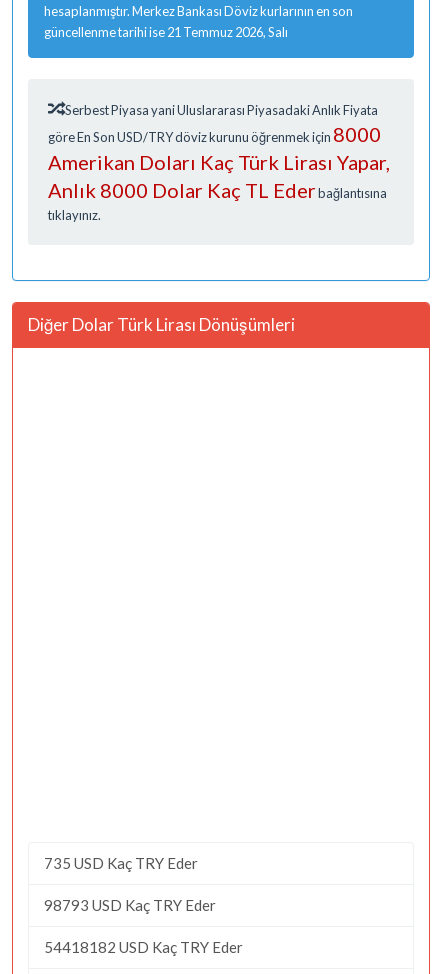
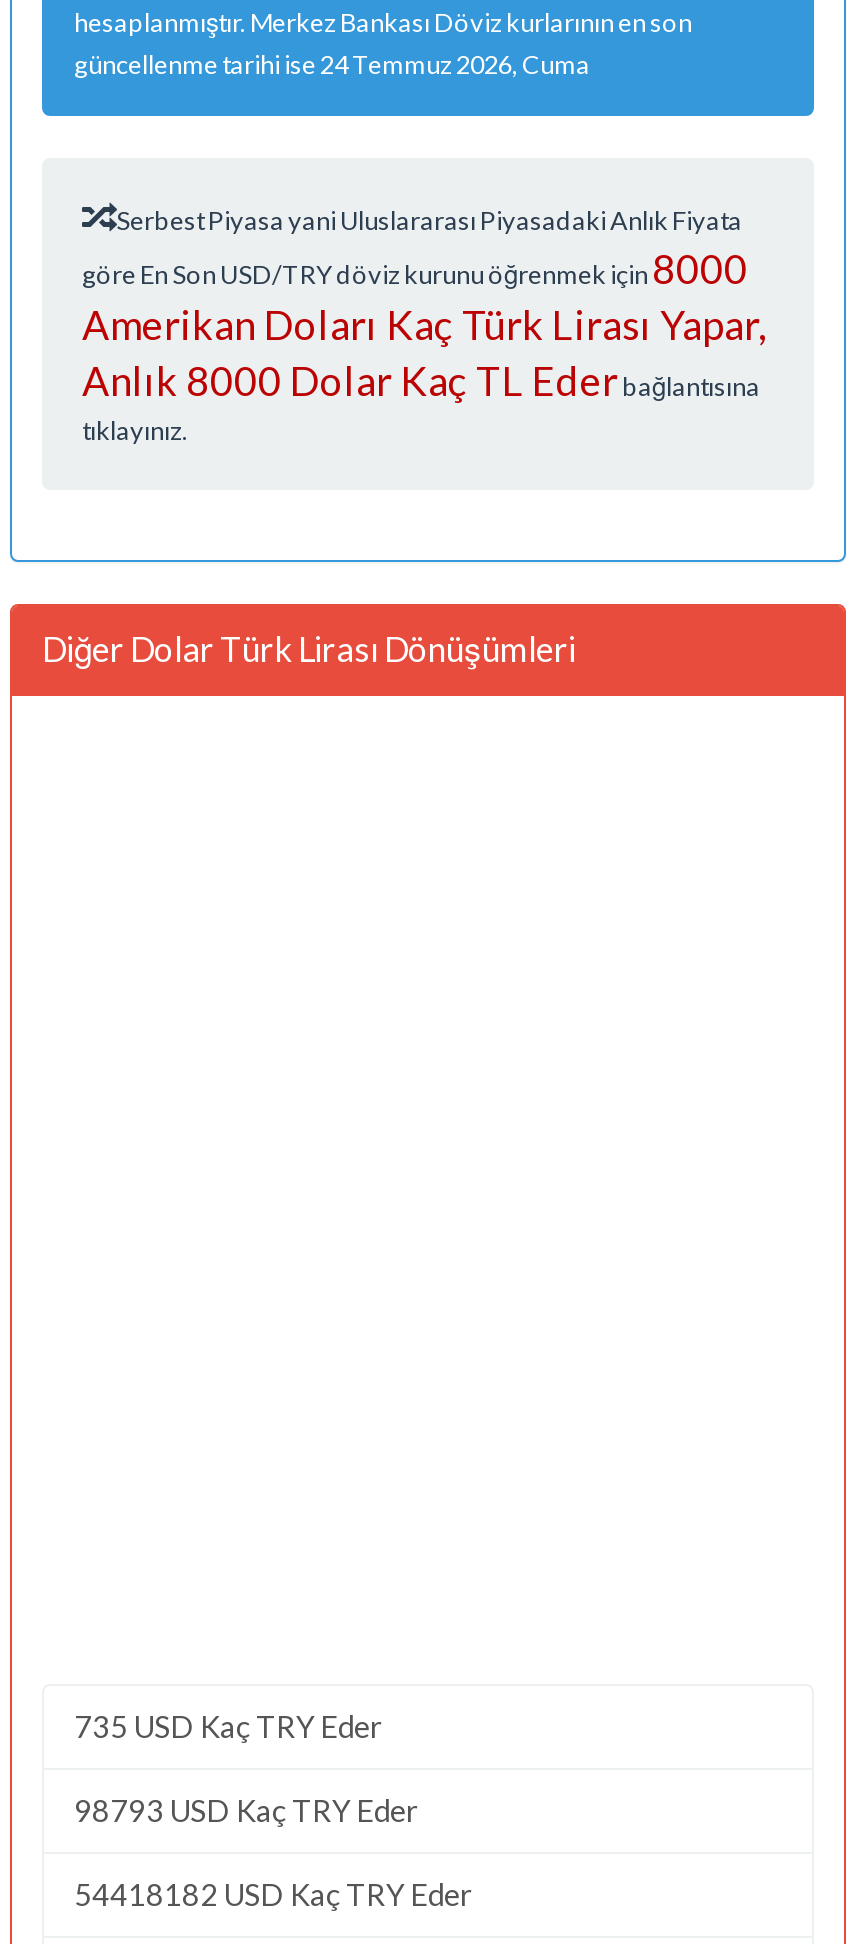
[44,23,288,39] güncellenme tarihi ise 21 Temmuz 2026, Salı -> [74,47,590,79] güncellenme tarihi ise 24 Temmuz 2026, Cuma

